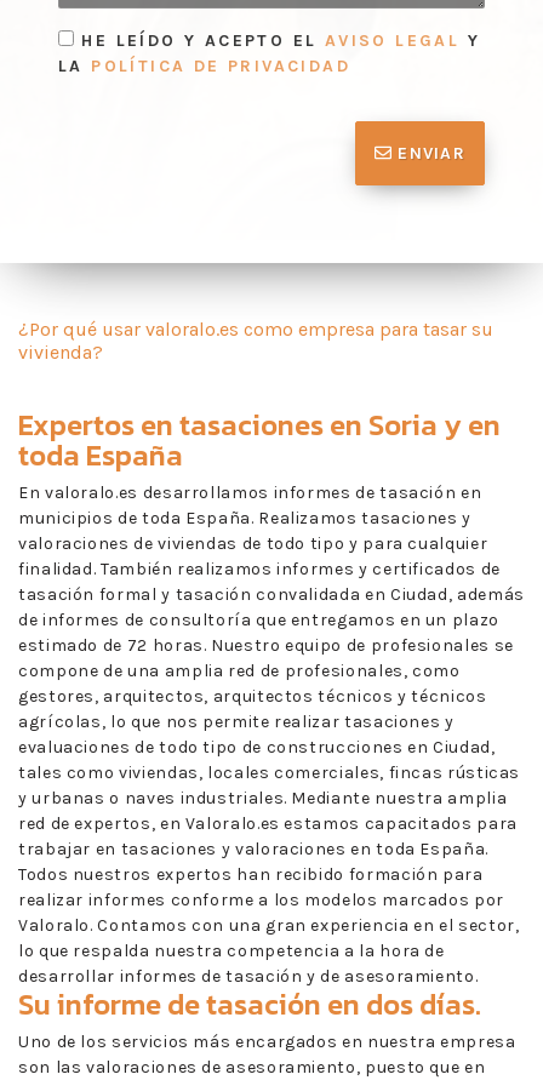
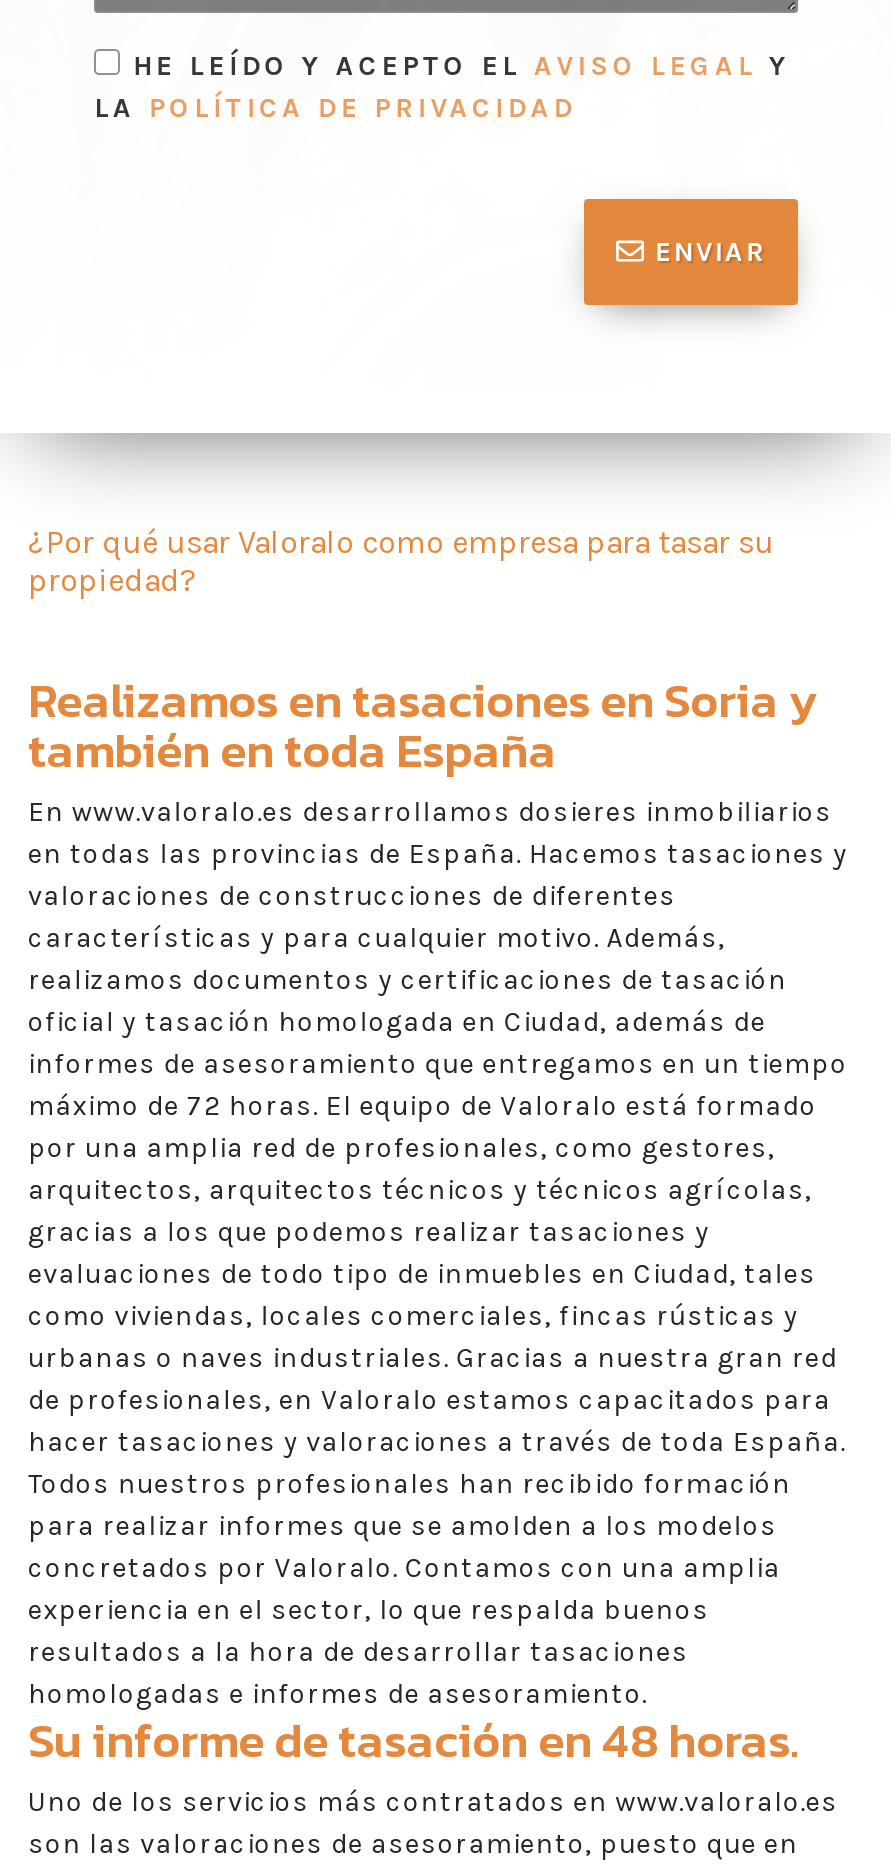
[18,318,493,364] ¿Por qué usar valoralo.es como empresa para tasar su | vivienda? -> [28,523,774,599] ¿Por qué usar Valoralo como empresa para tasar su | propiedad?
[18,404,525,1052] Expertos en tasaciones en Soria y en | toda España | En valoralo.es desarrollamos informes de tasación en | municipios de toda España. Realizamos tasaciones y | valoraciones de viviendas de todo tipo y para cualquier | finalidad. También realizamos informes y certificados de | tasación formal y tasación convalidada en Ciudad, además | de informes de consultoría que entregamos en un plazo | estimado de 72 horas. Nuestro equipo de profesionales se | compone de una amplia red de profesionales, como | gestores, arquitectos, arquitectos técnicos y técnicos | agrícolas, lo que nos permite realizar tasaciones y | evaluaciones de todo tipo de construcciones en Ciudad, | tales como viviendas, locales comerciales, fincas rústicas | y urbanas o naves industriales. Mediante nuestra amplia | red de expertos, en Valoralo.es estamos capacitados para | trabajar en tasaciones y valoraciones en toda España. | Todos nuestros expertos han recibido formación para | realizar informes conforme a los modelos marcados por | Valoralo. Contamos con una gran experiencia en el sector, | lo que respalda nuestra competencia a la hora de | desarrollar informes de tasación y de asesoramiento. | Su informe de tasación en dos días. | Uno de los servicios más encargados en nuestra empresa -> [28,665,848,1819] Realizamos en tasaciones en Soria y | también en toda España | En www.valoralo.es desarrollamos dosieres inmobiliarios | en todas las provincias de España. Hacemos tasaciones y | valoraciones de construcciones de diferentes | características y para cualquier motivo. Además, | realizamos documentos y certificaciones de tasación | oficial y tasación homologada en Ciudad, además de | informes de asesoramiento que entregamos en un tiempo | máximo de 72 horas. El equipo de Valoralo está formado | por una amplia red de profesionales, como gestores, | arquitectos, arquitectos técnicos y técnicos agrícolas, | gracias a los que podemos realizar tasaciones y | evaluaciones de todo tipo de inmuebles en Ciudad, tales | como viviendas, locales comerciales, fincas rústicas y | urbanas o naves industriales. Gracias a nuestra gran red | de profesionales, en Valoralo estamos capacitados para | hacer tasaciones y valoraciones a través de toda España. | Todos nuestros profesionales han recibido formación | para realizar informes que se amolden a los modelos | concretados por Valoralo. Contamos con una amplia | experiencia en el sector, lo que respalda buenos | resultados a la hora de desarrollar tasaciones | homologadas e informes de asesoramiento. | Su informe de tasación en 48 horas. | Uno de los servicios más contratados en www.valoralo.es

